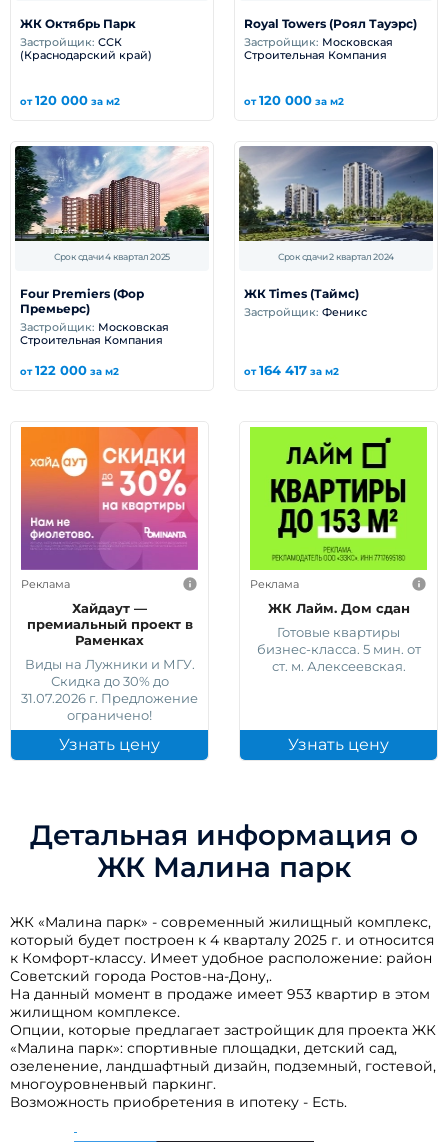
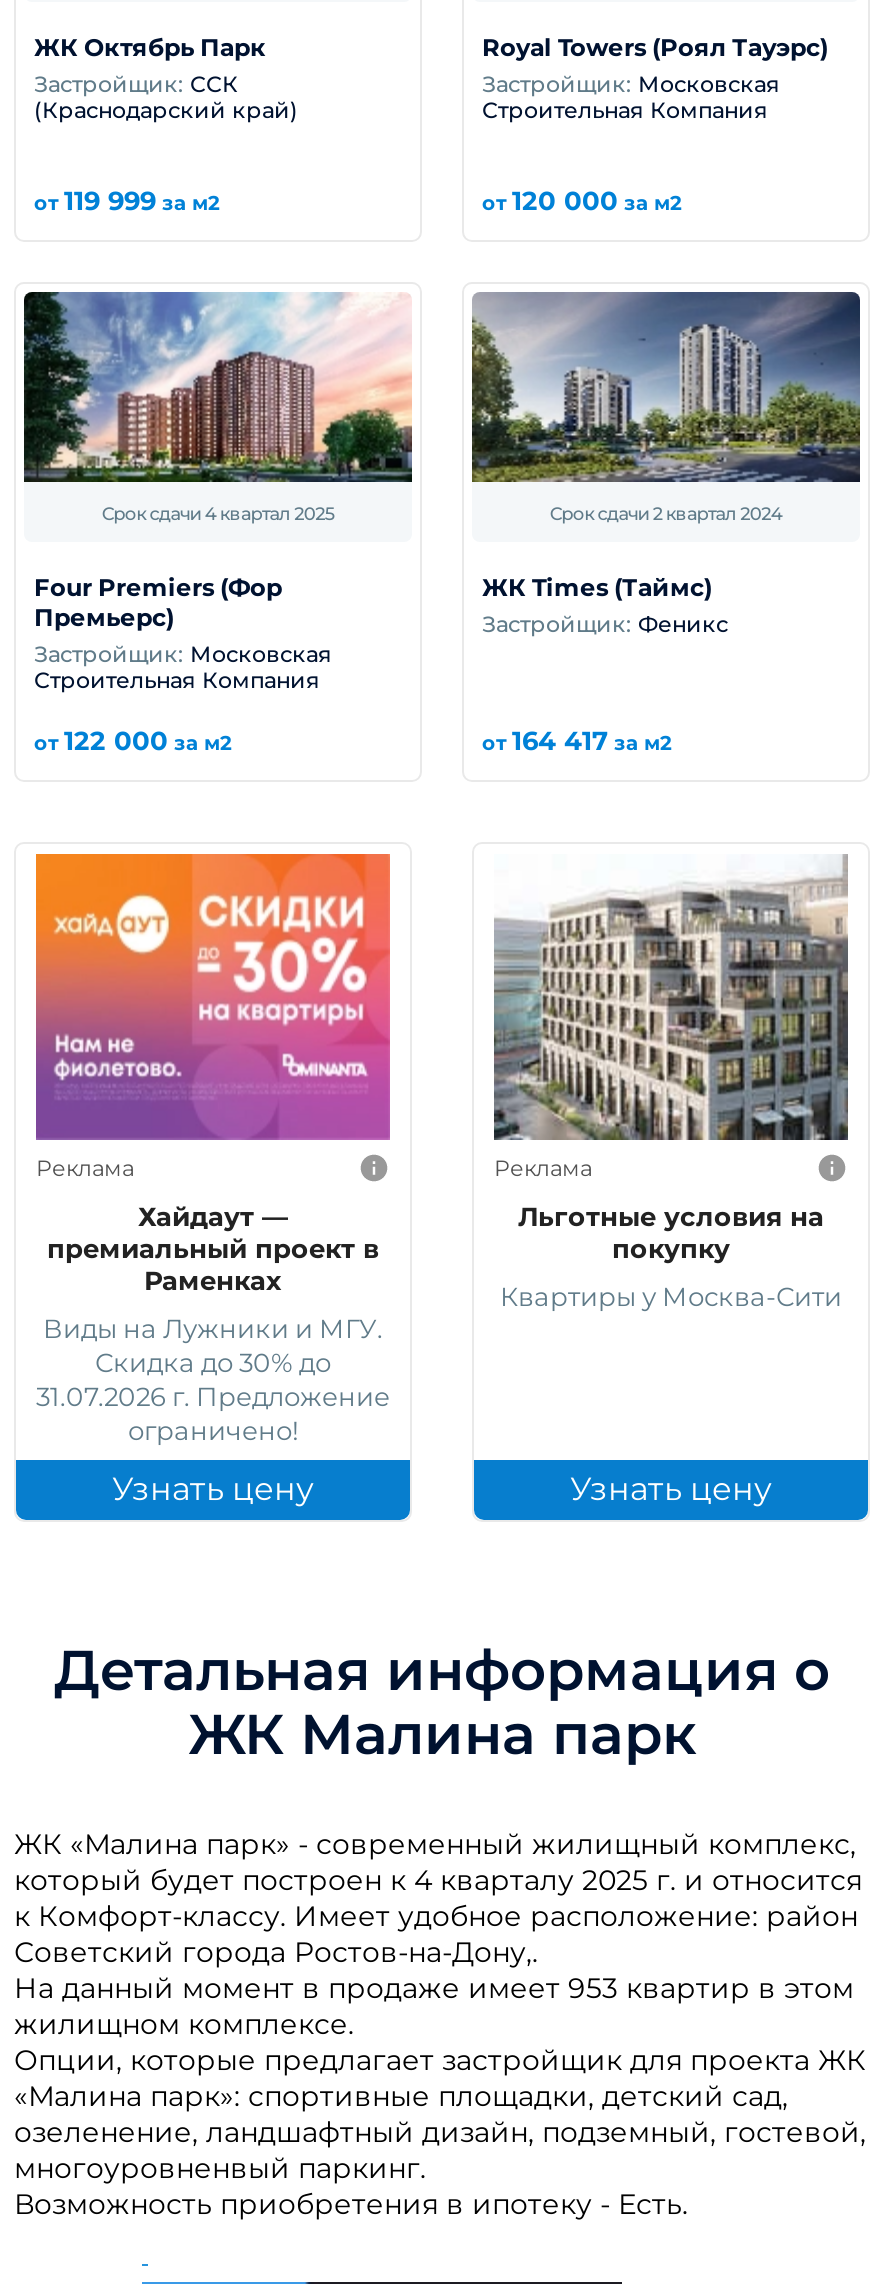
[20,92,120,108] от120 000 за м2 -> [34,184,220,216] от119 999 за м2
[249,426,428,616] [image] | ЖК Лайм. Дом сдан -> [492,854,850,1264] [image] | Льготные условия на | покупку
[256,624,420,674] Готовые квартиры | бизнес-класса. 5 мин. от | ст. м. Алексеевская. -> [500,1280,842,1312] Квартиры у Москва-Сити

